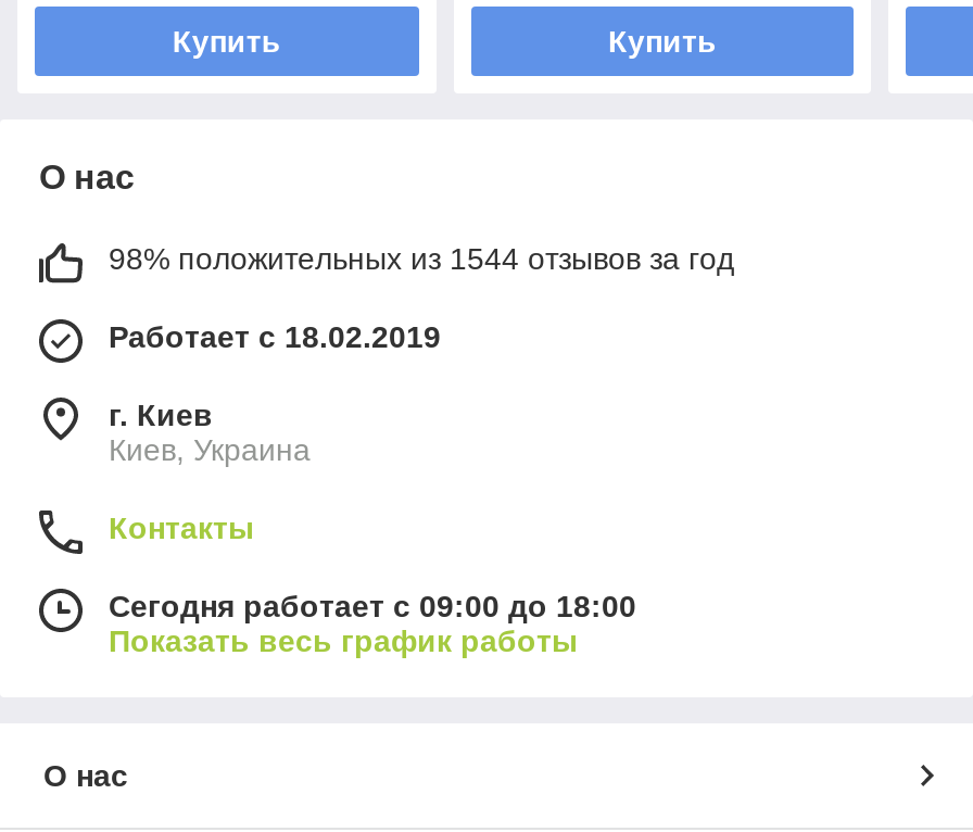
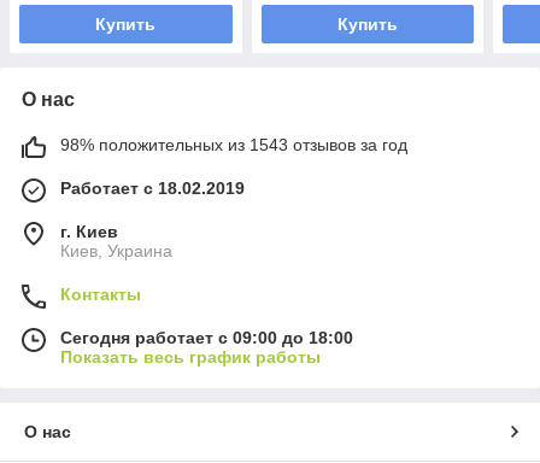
[109,241,734,275] 98% положительных из 1544 отзывов за год -> [60,135,407,154] 98% положительных из 1543 отзывов за год

